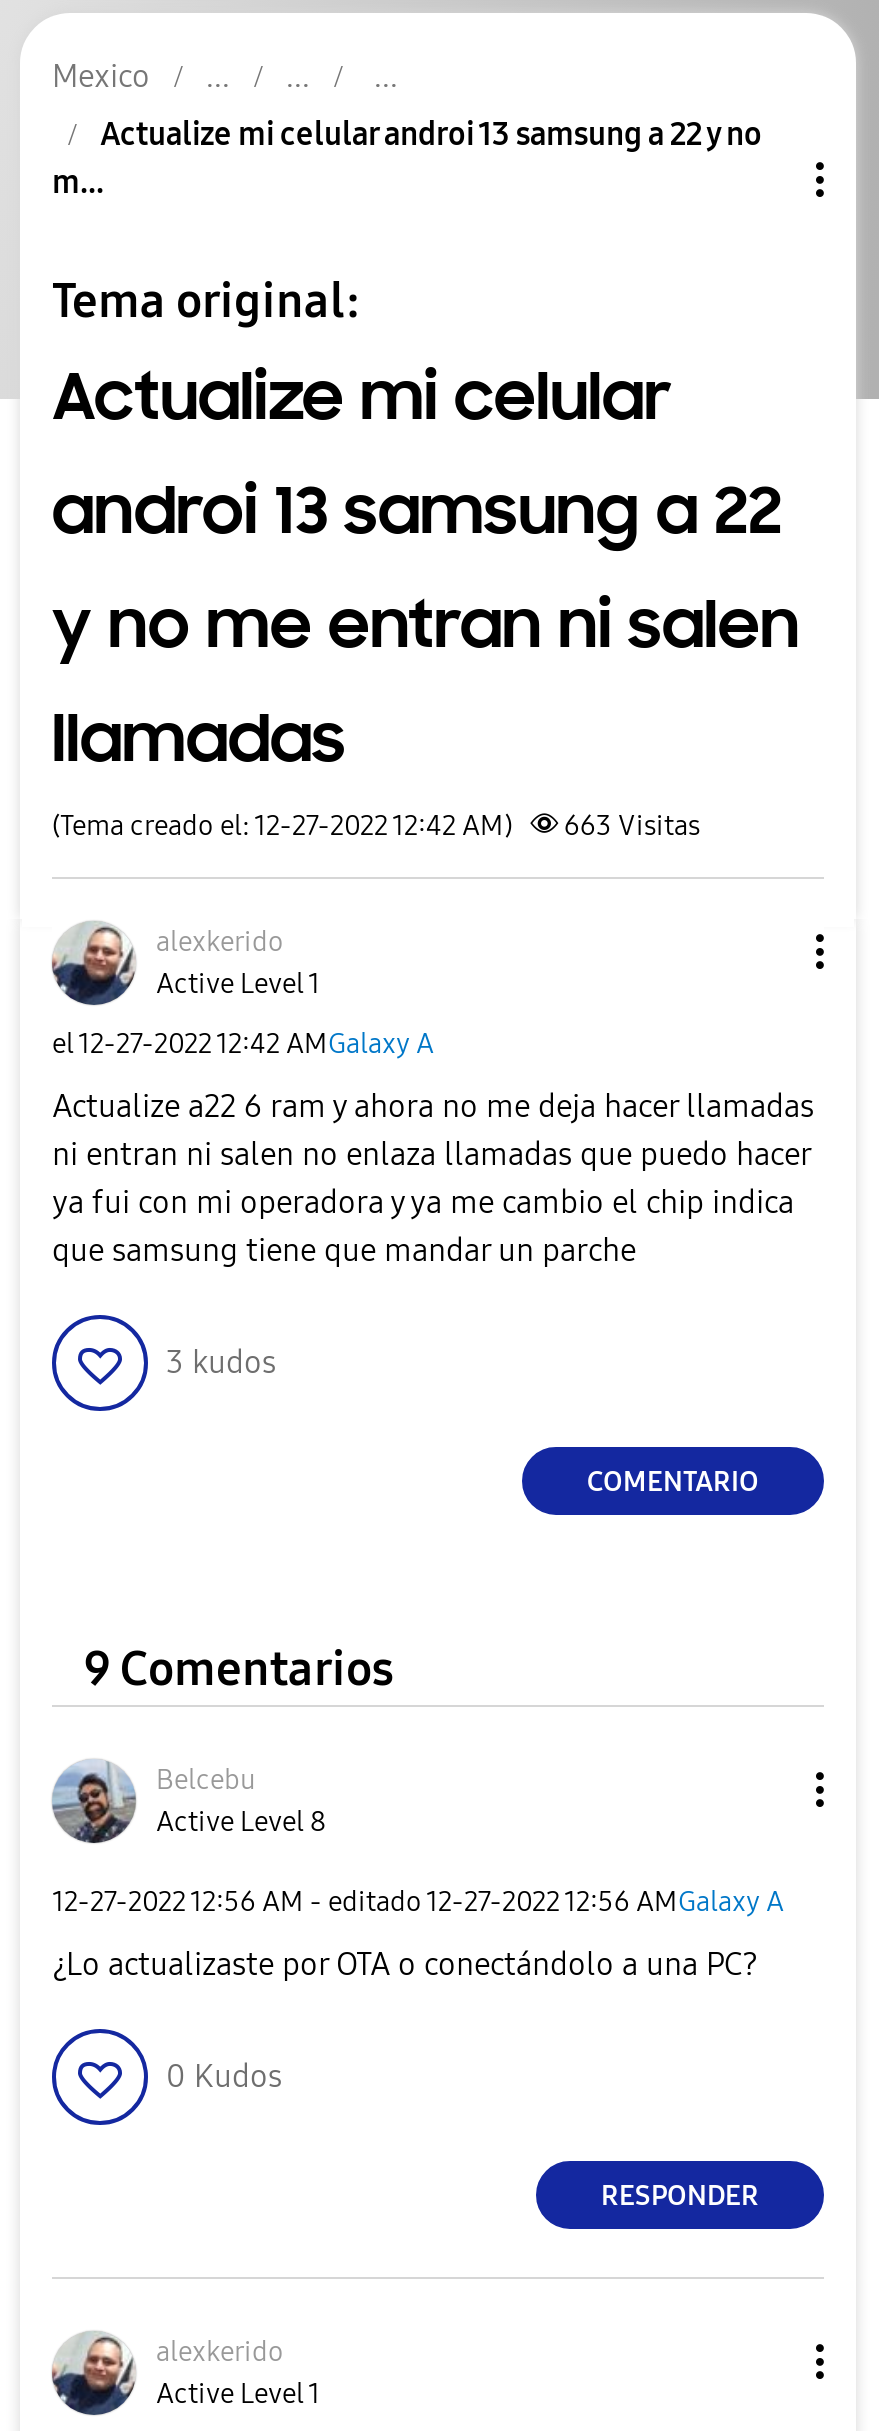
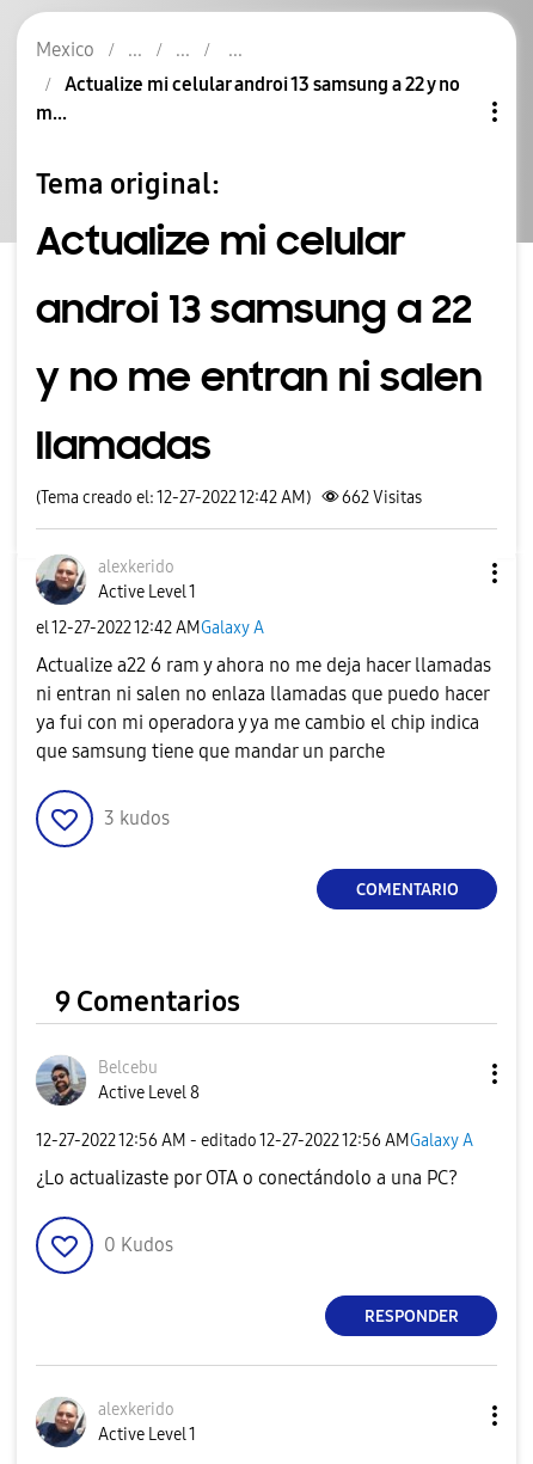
[52,809,700,843] (Tema creado el: 12-27-2022 12:42 AM) 663 Visitas -> [36,488,422,508] (Tema creado el: 12-27-2022 12:42 AM) 662 Visitas

